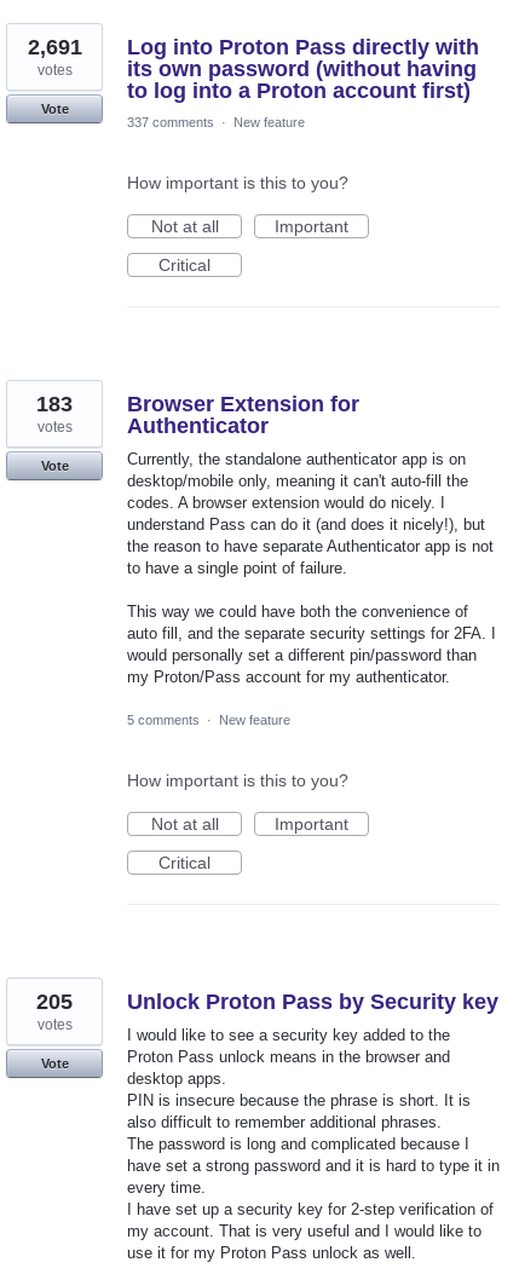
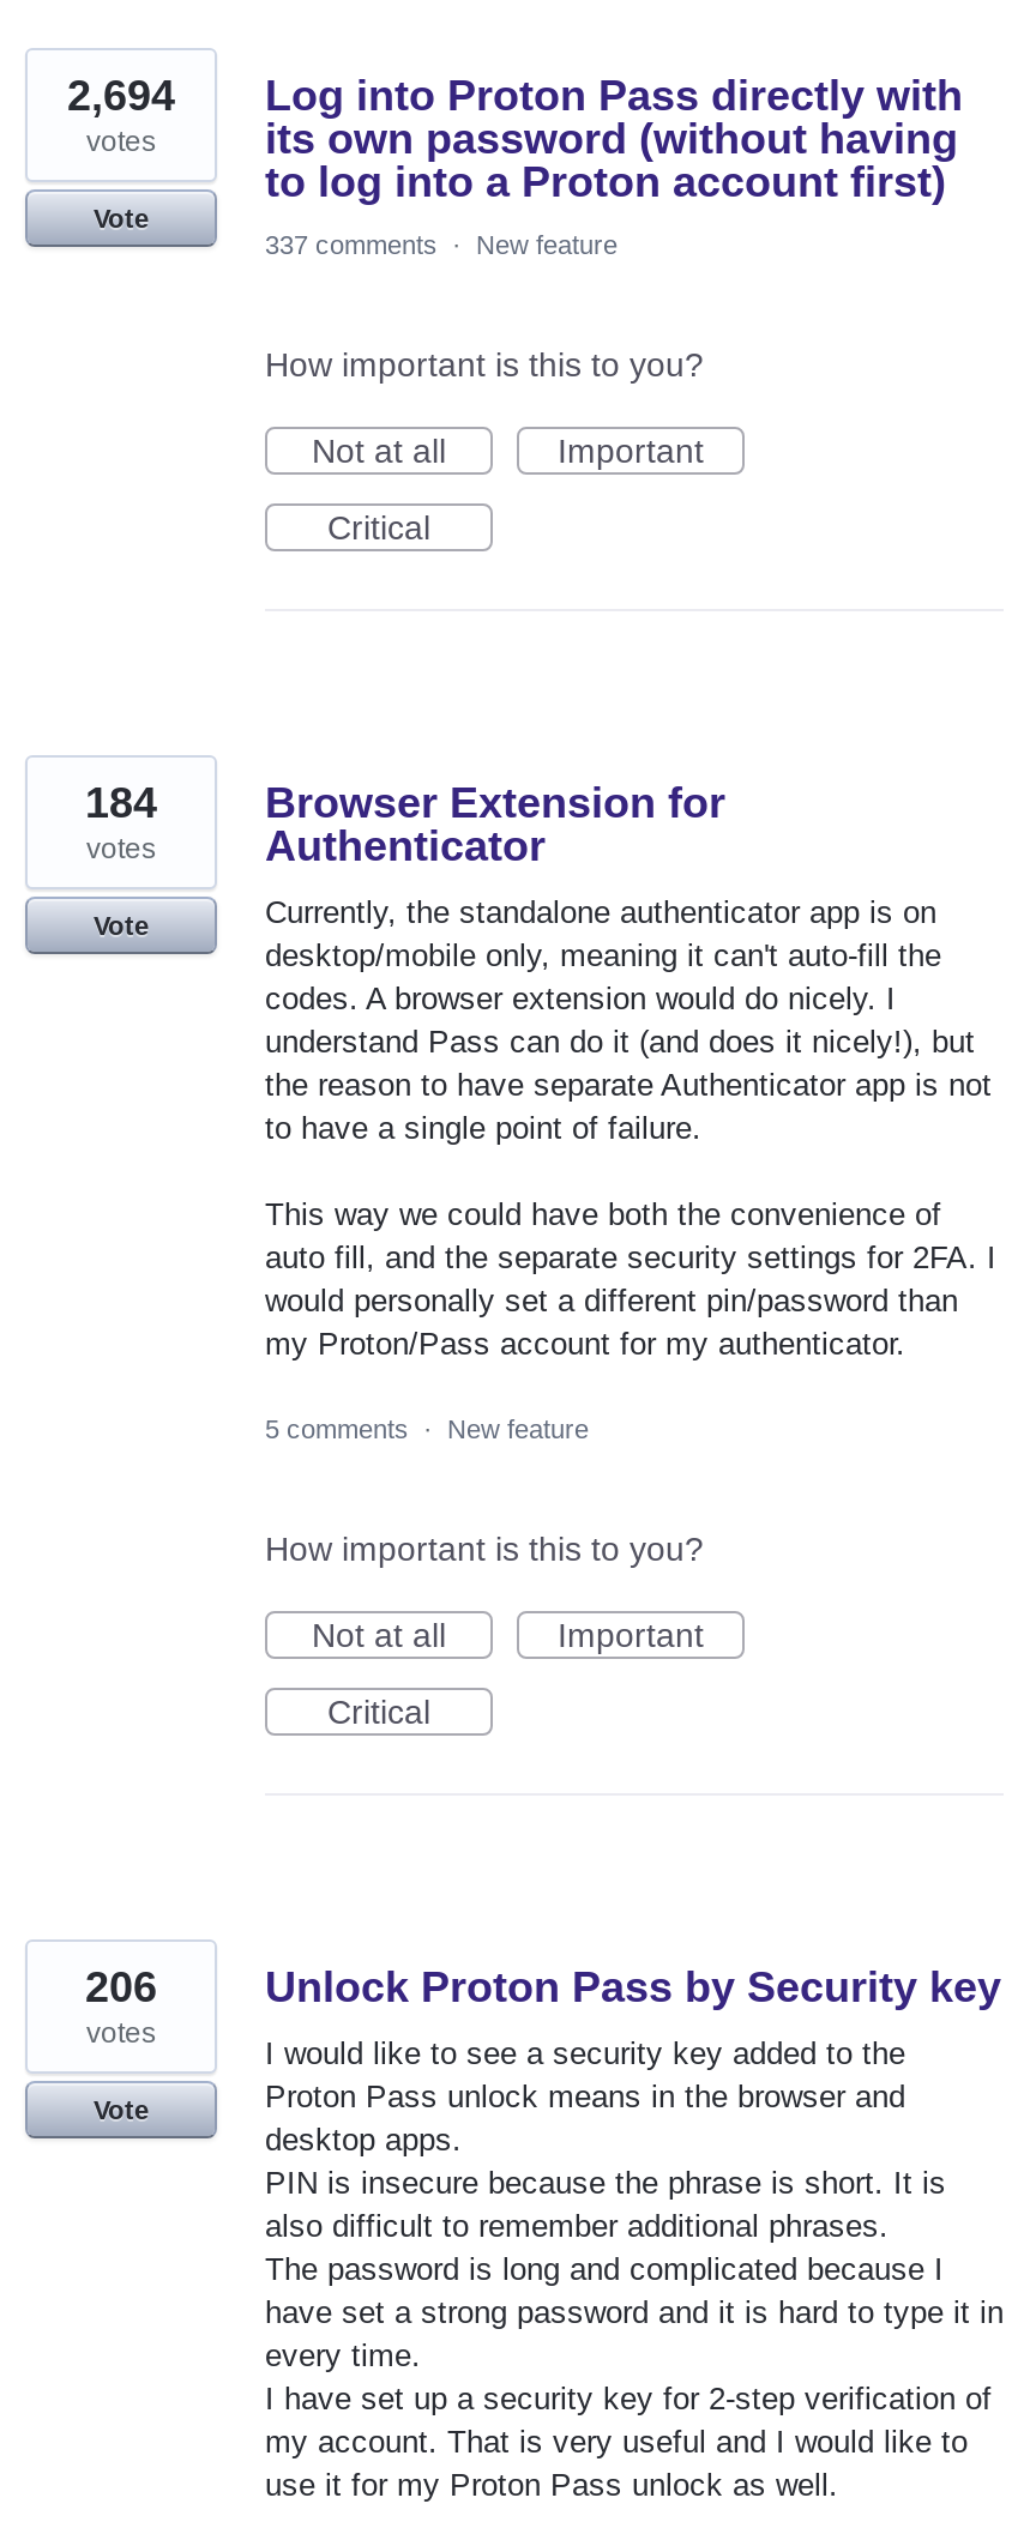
[27,35,479,59] 2,691 Log into Proton Pass directly with -> [67,72,963,120] 2,694 Log into Proton Pass directly with
[36,392,73,416] 183 -> [85,779,157,827] 184
[36,989,73,1013] 205 -> [85,1962,157,2010] 206

